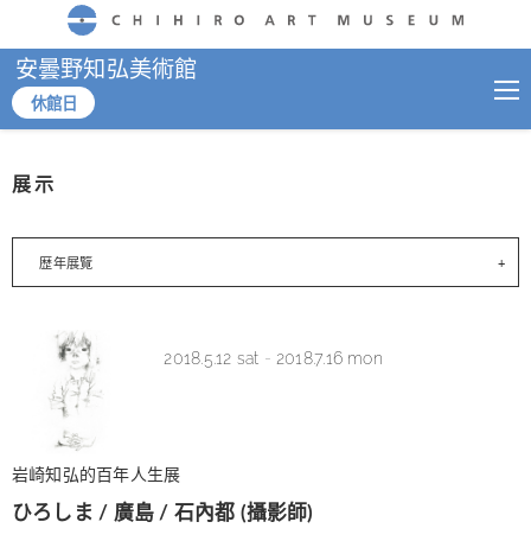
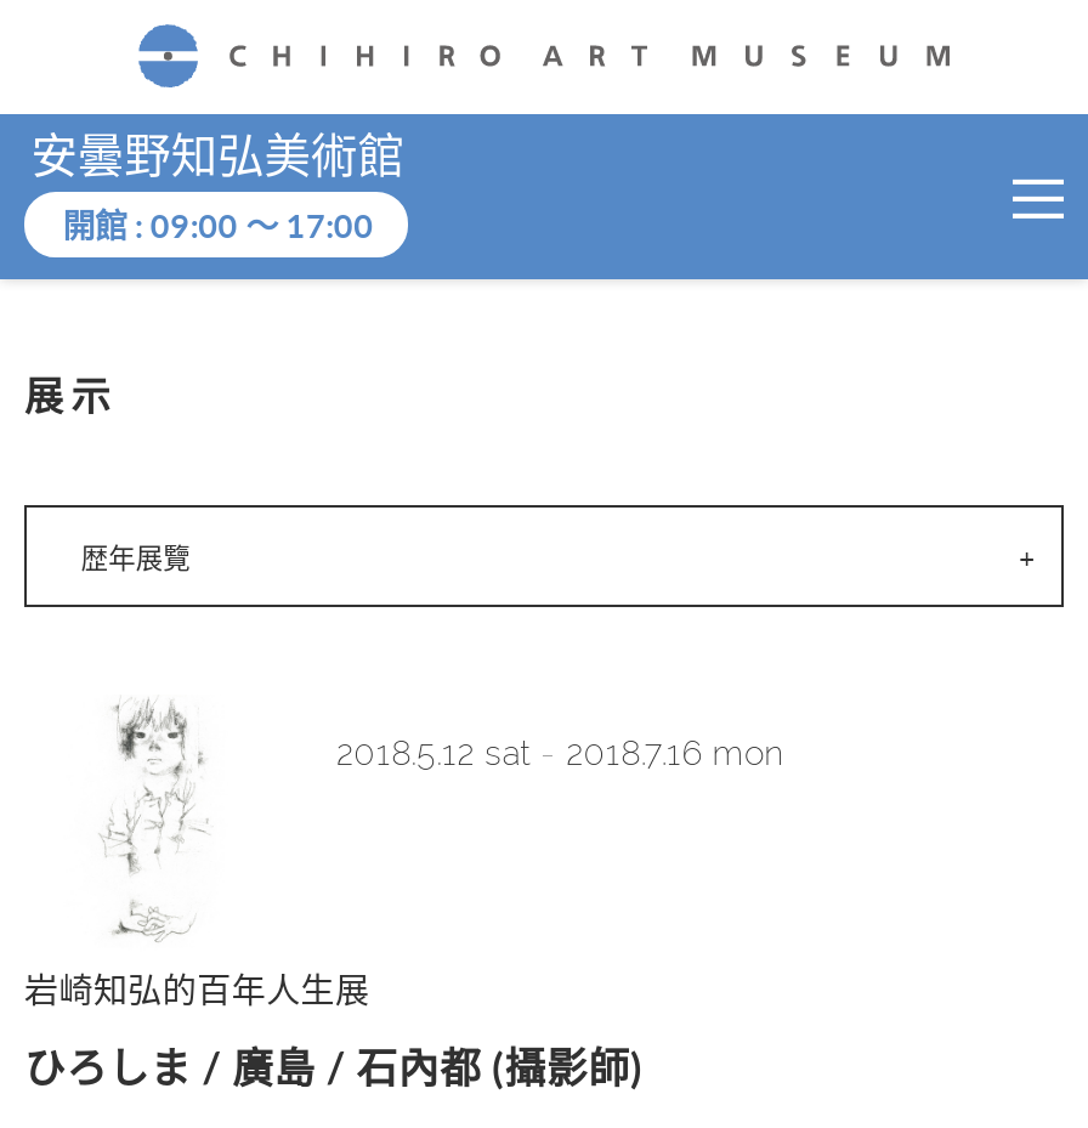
[31,91,78,114] 休館日 -> [63,202,374,248] 開館 : 09:00～17:00

